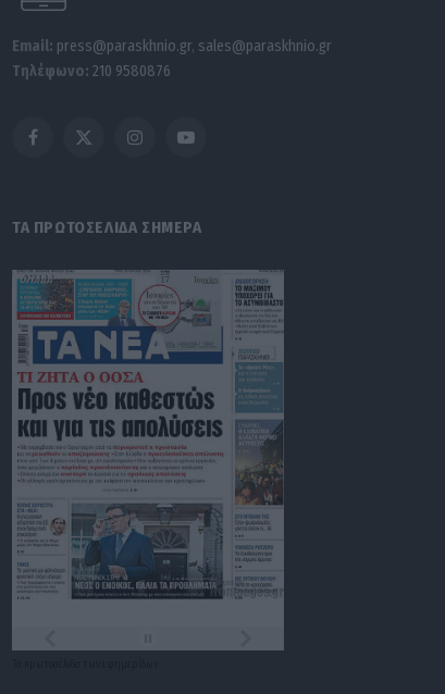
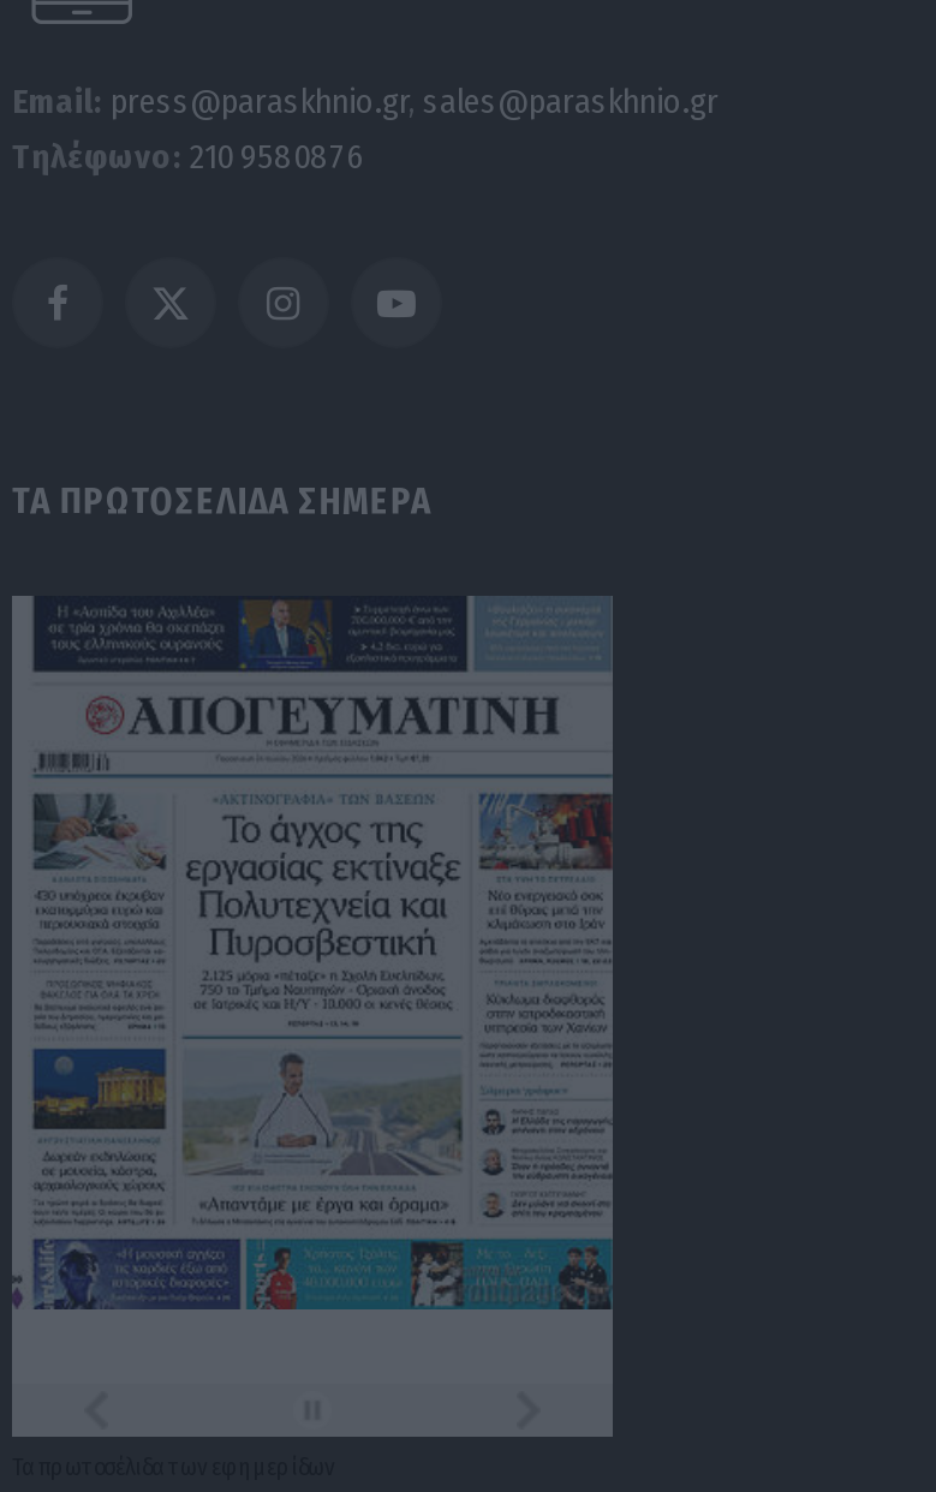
[11,269,285,600] [image] -> [12,596,613,1324] [image]

